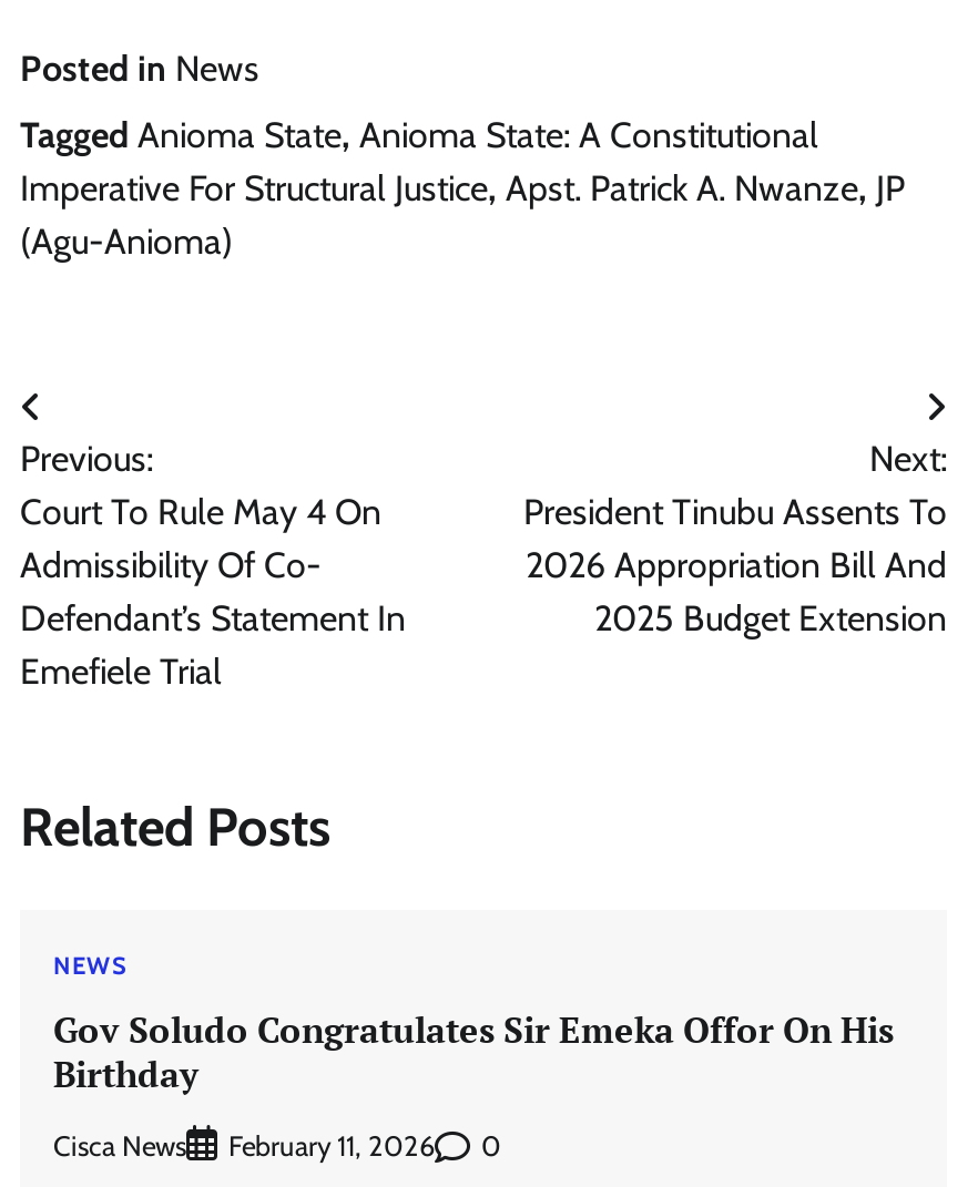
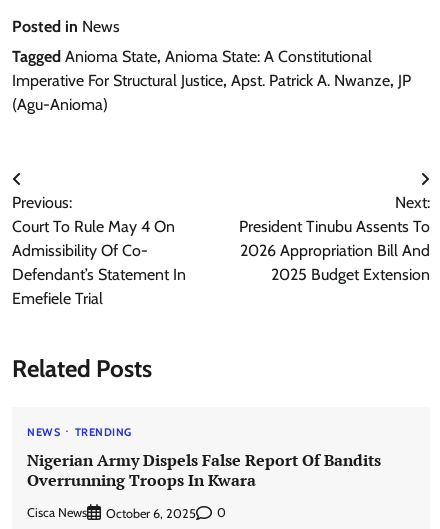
[53,1005,894,1098] Gov Soludo Congratulates Sir Emeka Offor On His | Birthday -> [27,425,381,491] TRENDING | Nigerian Army Dispels False Report Of Bandits | Overrunning Troops In Kwara
[228,1129,435,1163] February 11, 2026 -> [106,505,196,520] October 6, 2025

